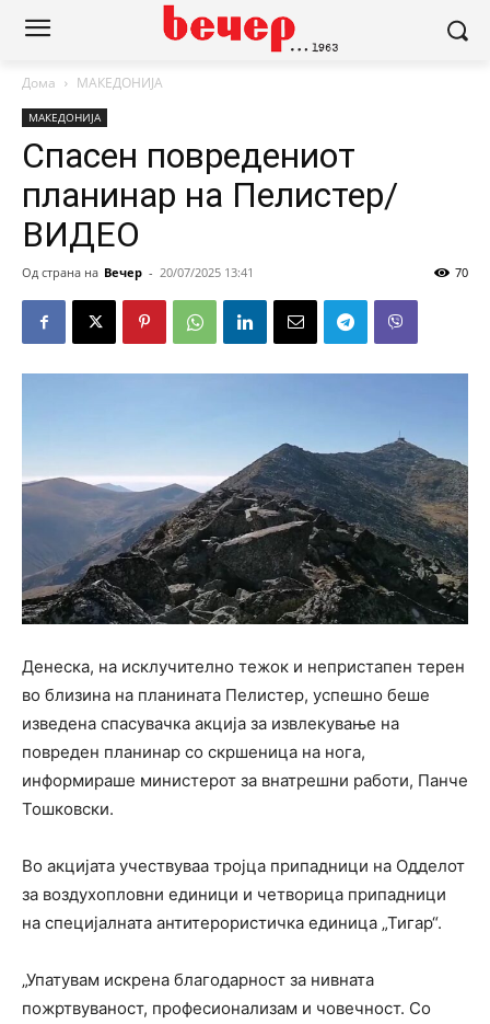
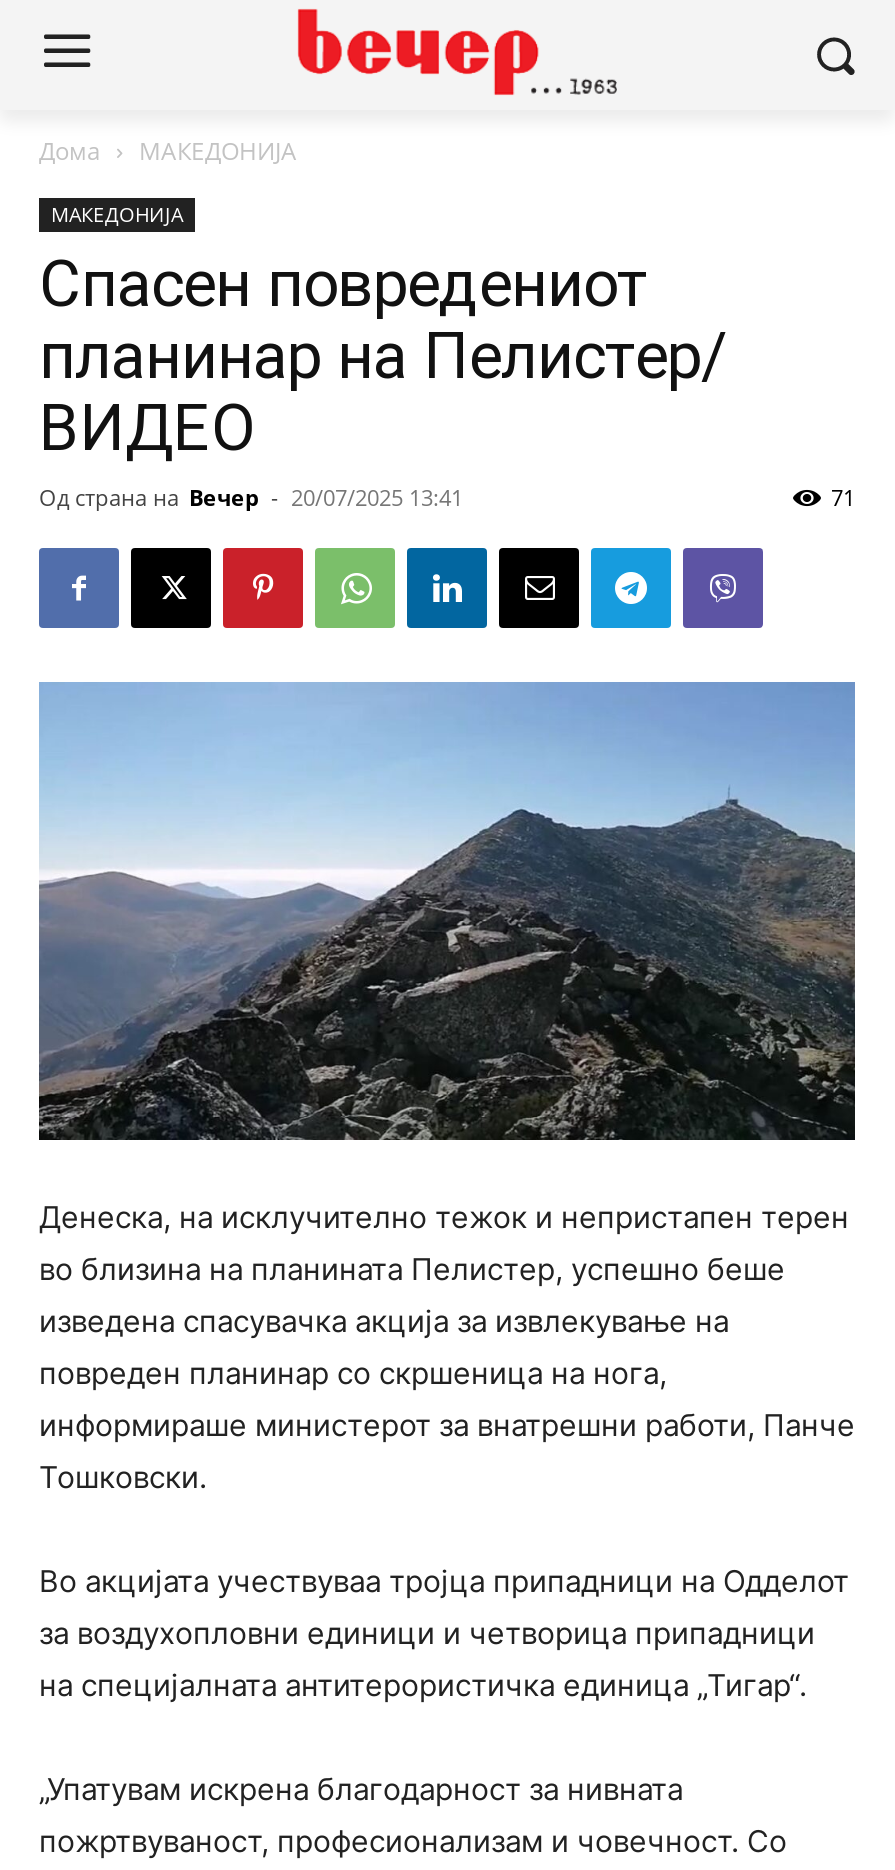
[455,264,468,280] 70 -> [831,482,855,512] 71

